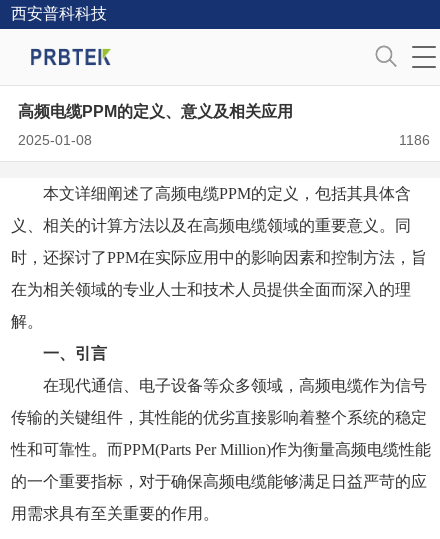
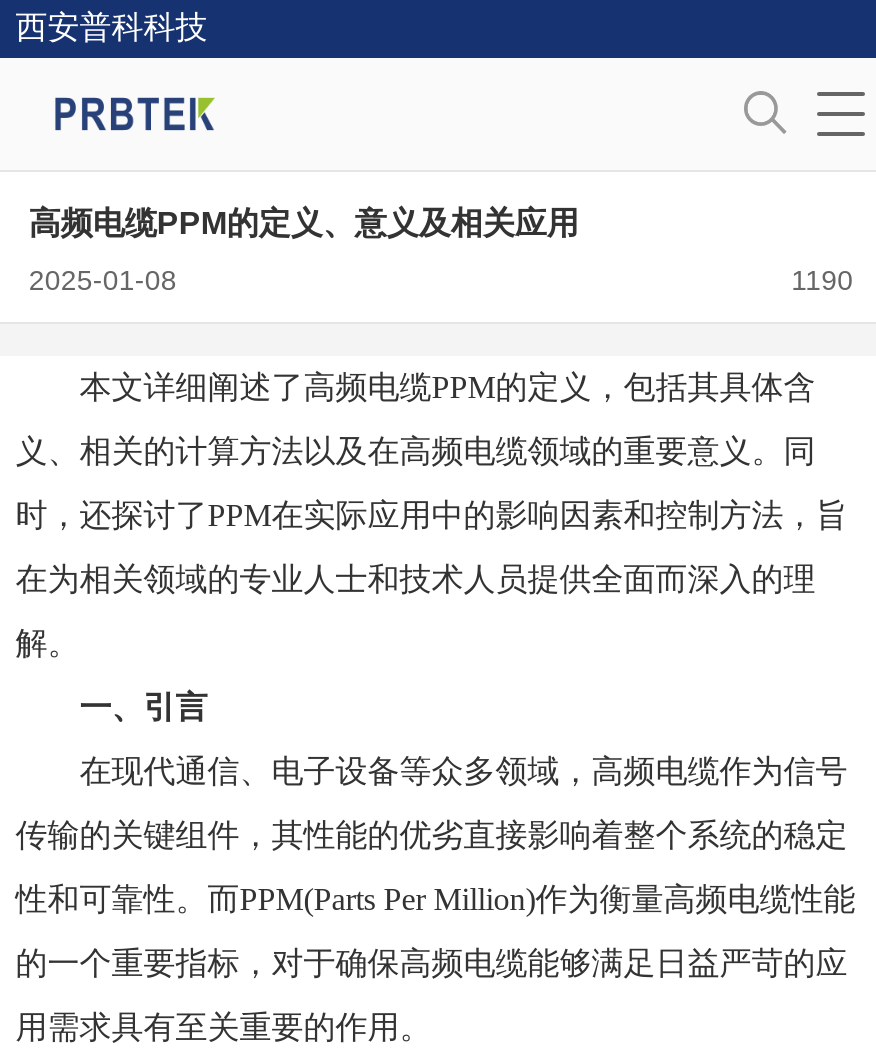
[399,132,430,148] 1186 -> [791,264,853,296] 1190

